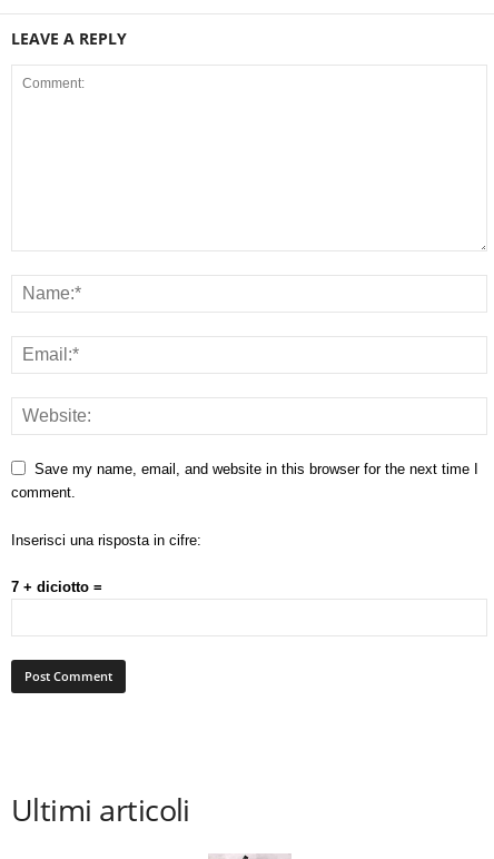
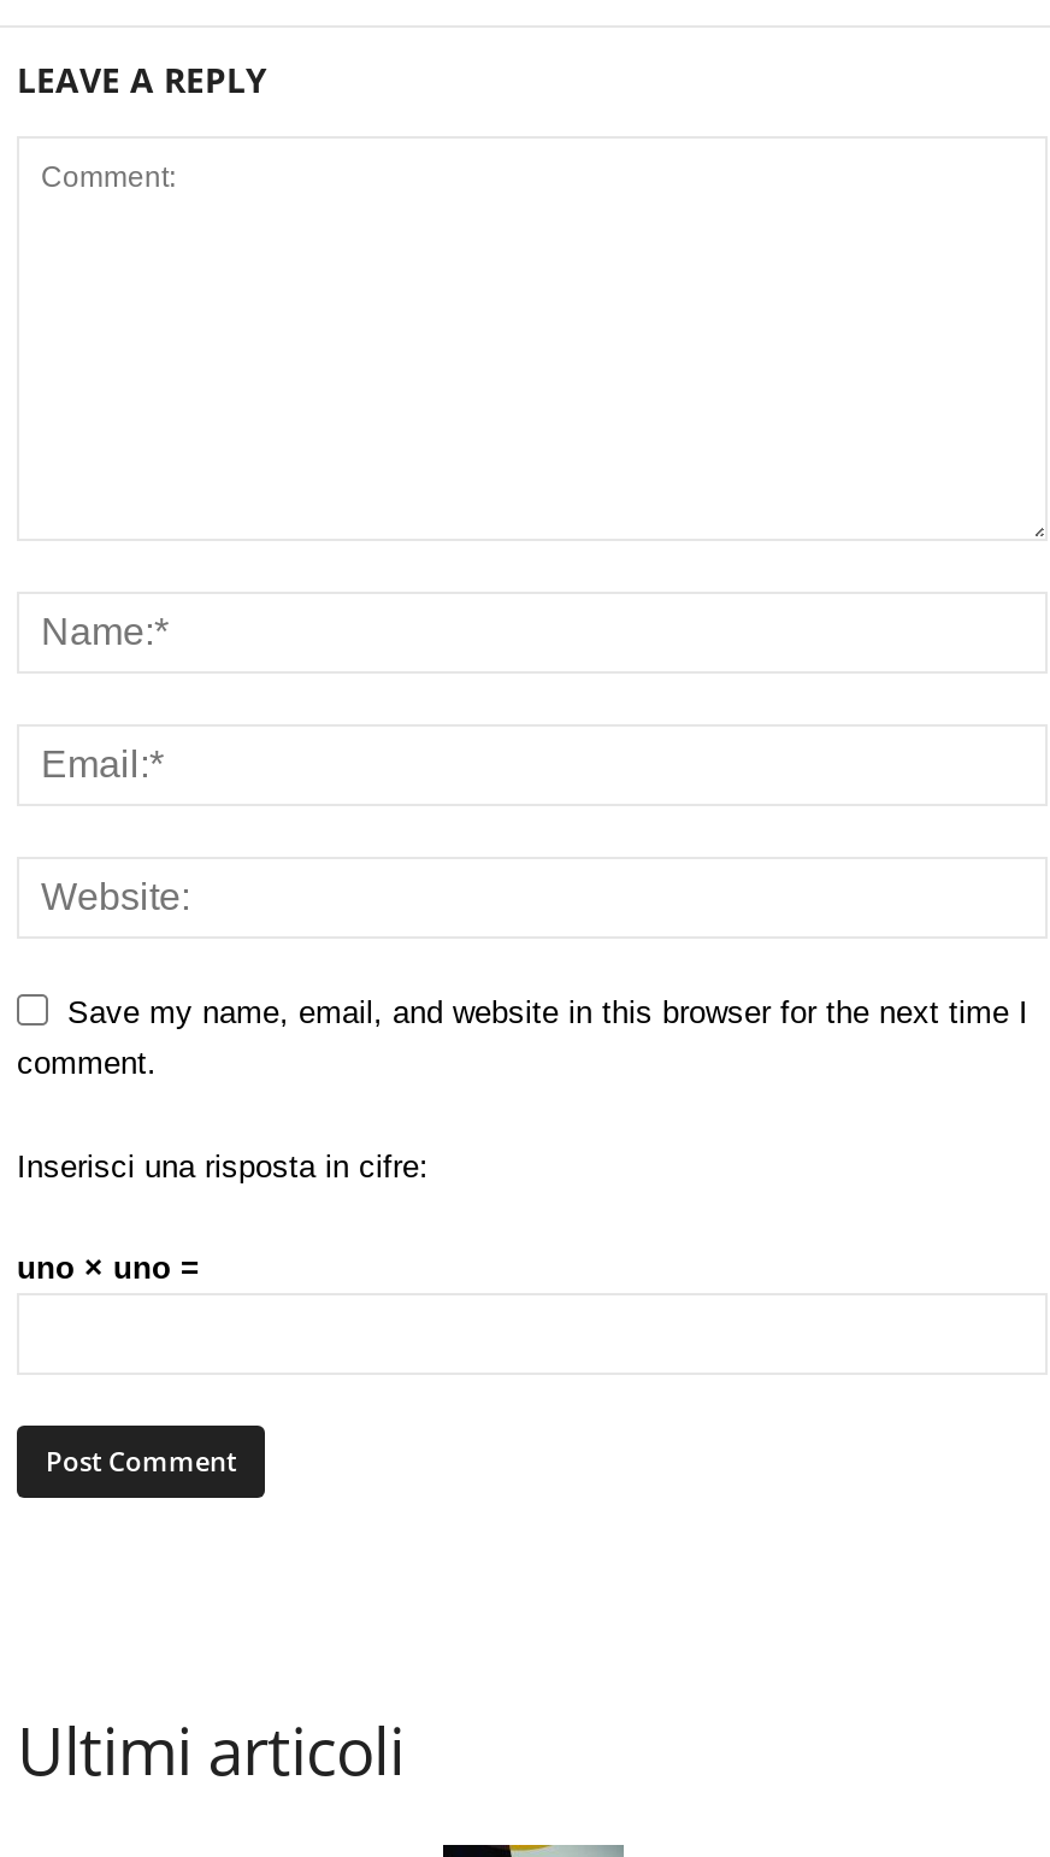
[11,578,102,595] 7 + diciotto = -> [17,1249,200,1285] uno × uno =

